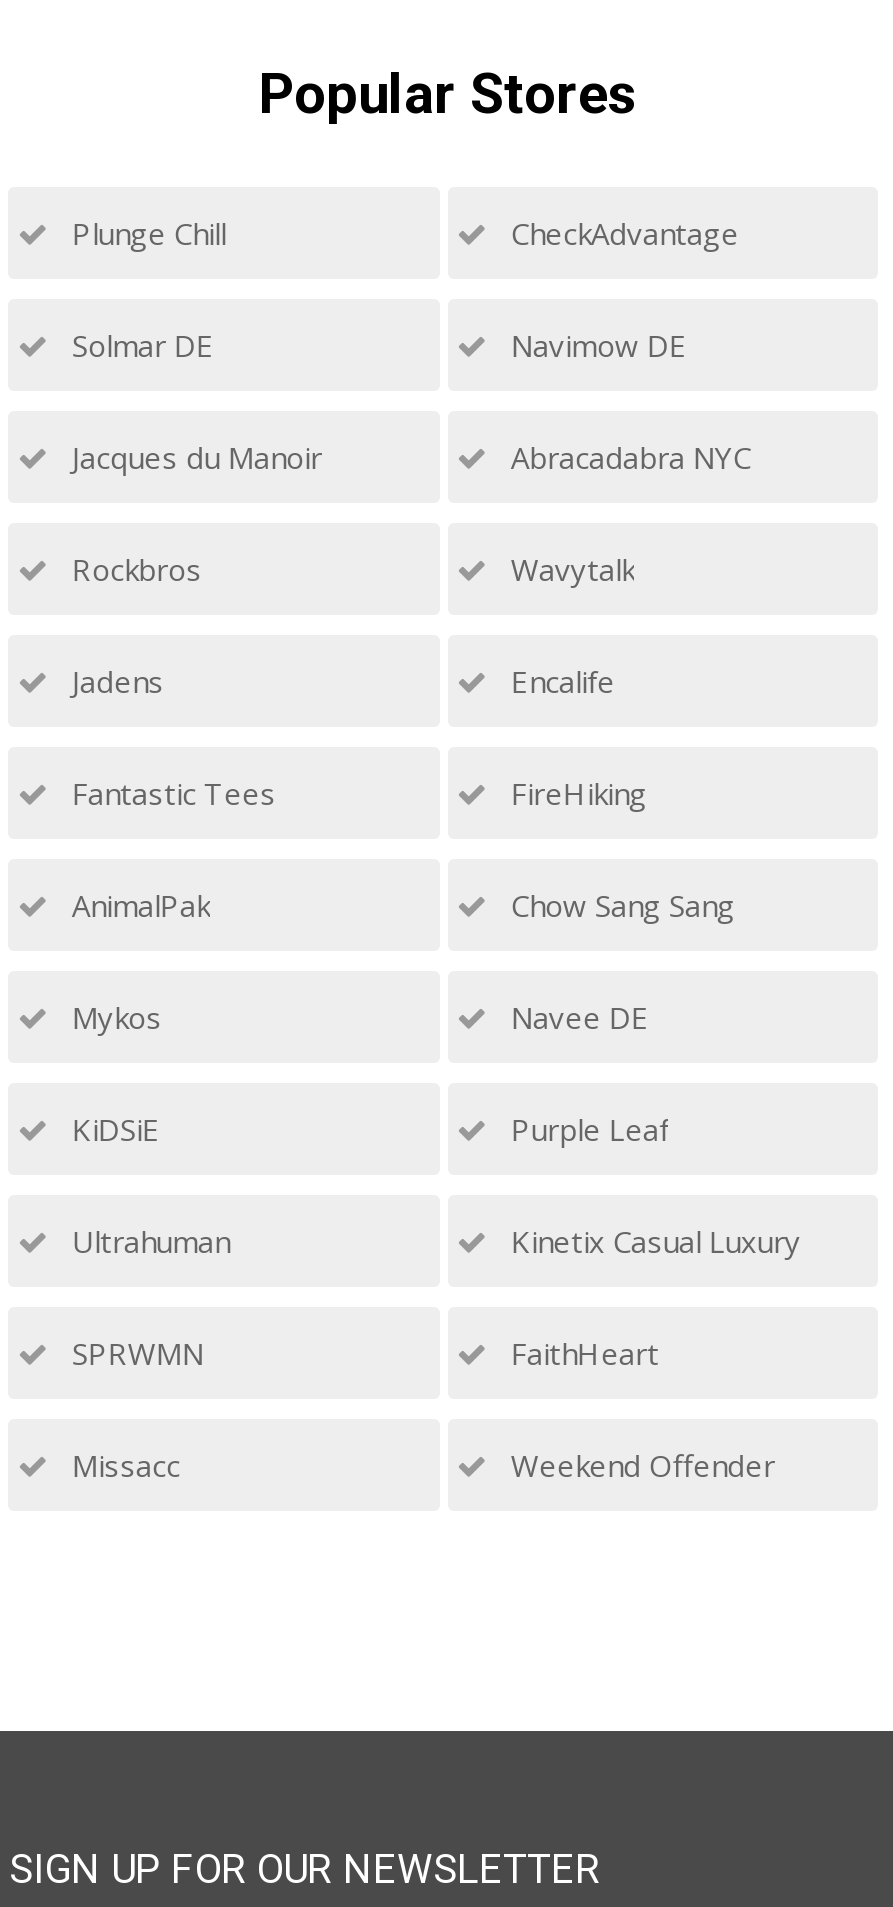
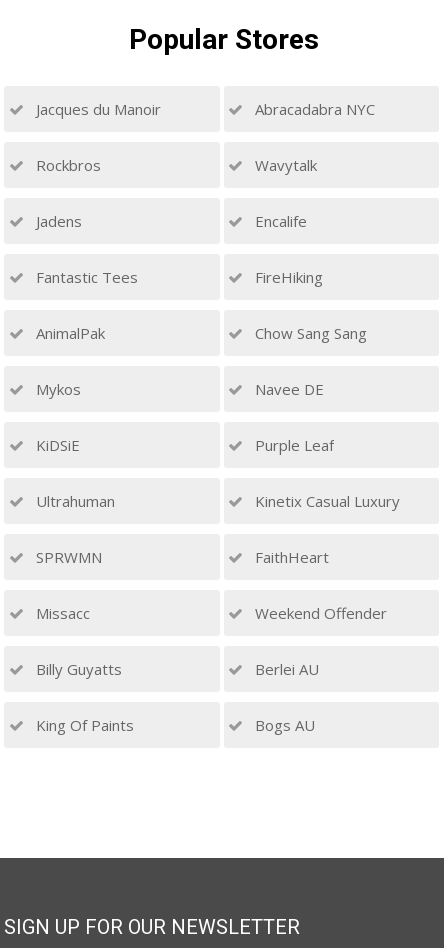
[64,213,739,365] Plunge Chill | CheckAdvantage | Solmar DE | Navimow DE -> none
moved [64,437,801,1485] -> [32,99,400,623]: Jacques du Manoir | Abracadabra NYC | Rockbros | ... | Missacc | Weekend Offender
none -> [32,659,319,735] Billy Guyatts | Berlei AU | King Of Paints | Bogs AU

